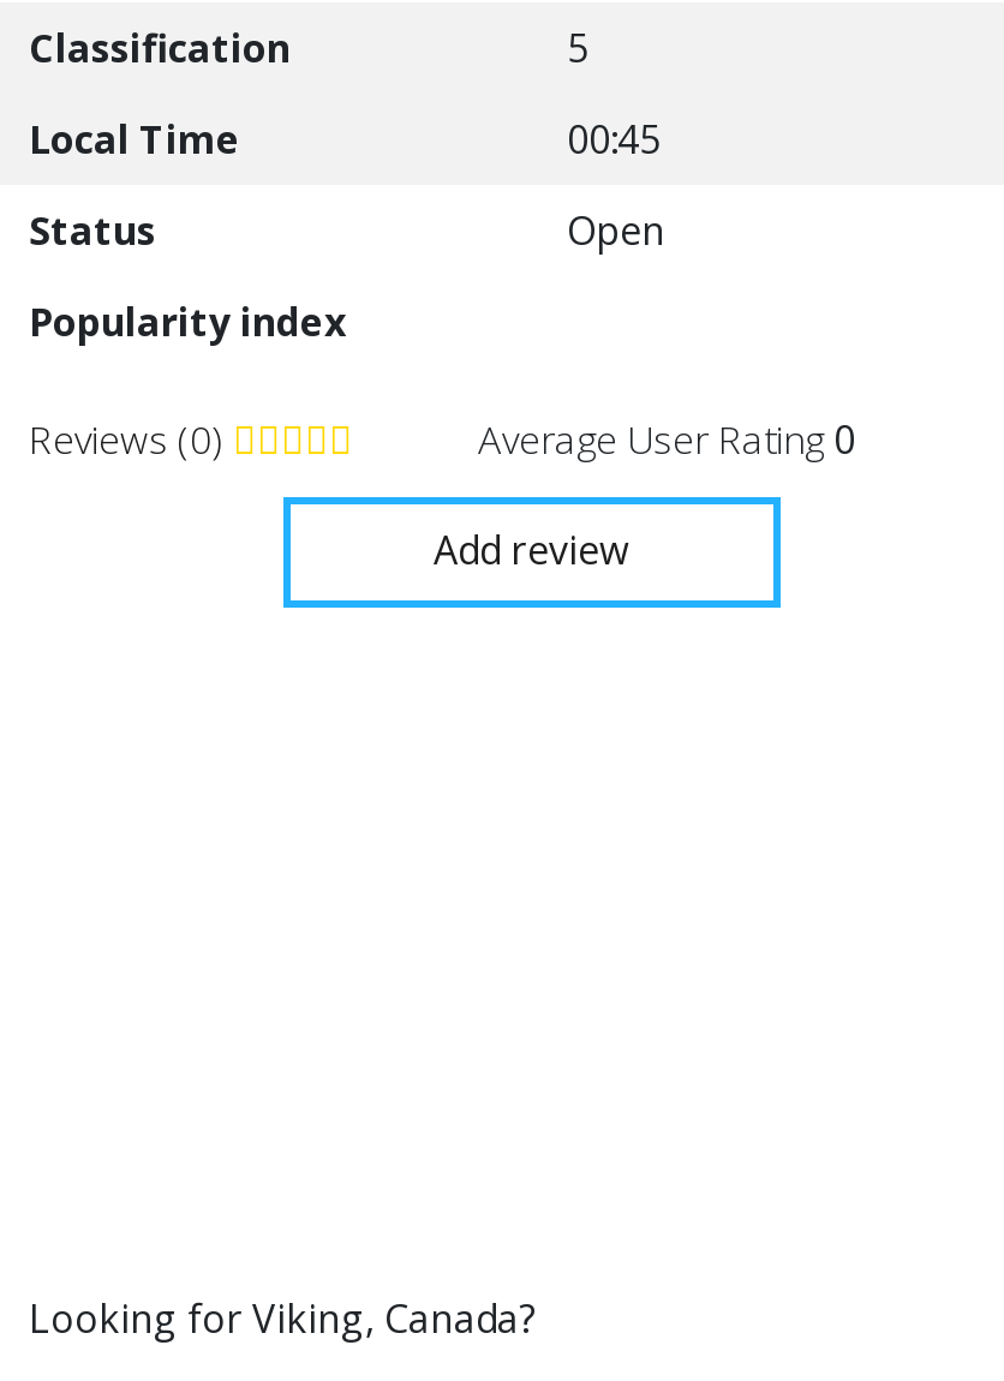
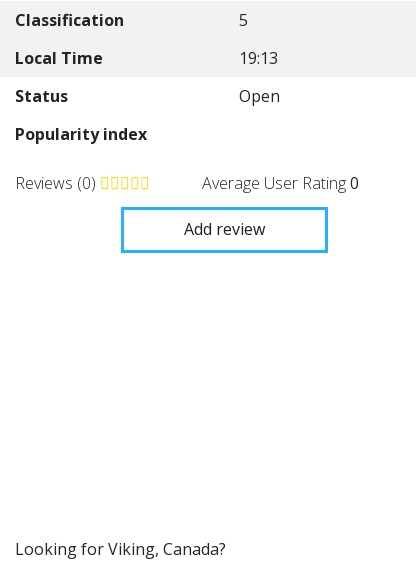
[567,113,661,166] 00:45 -> [239,47,278,69] 19:13

